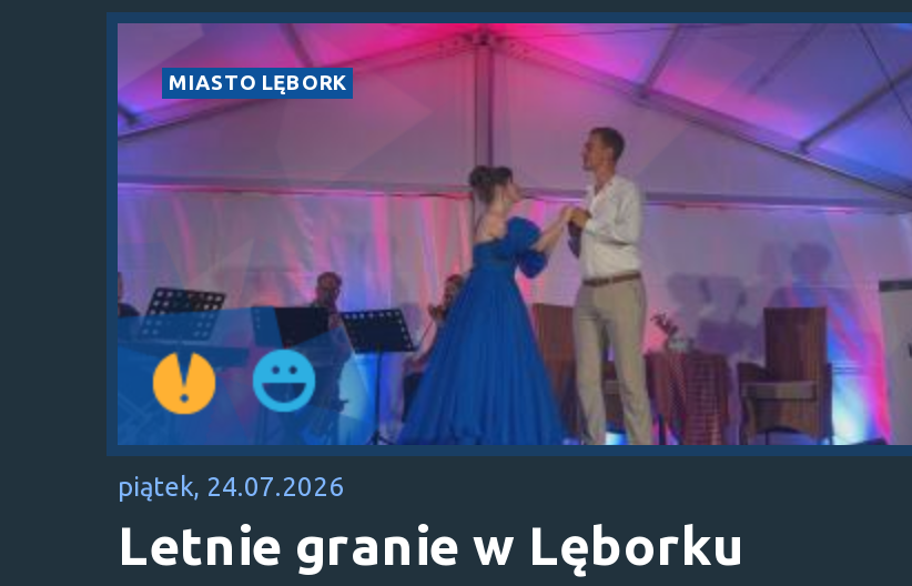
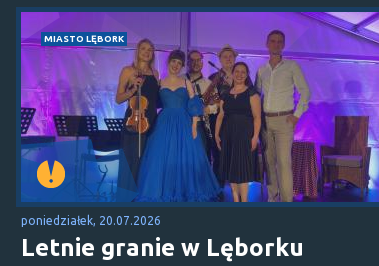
[118,21,905,500] [image] | piątek, 24.07.2026 -> [21,11,376,227] [image] | poniedziałek, 20.07.2026

